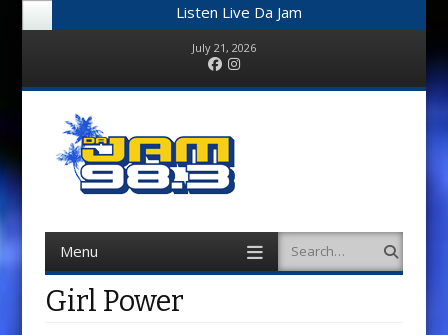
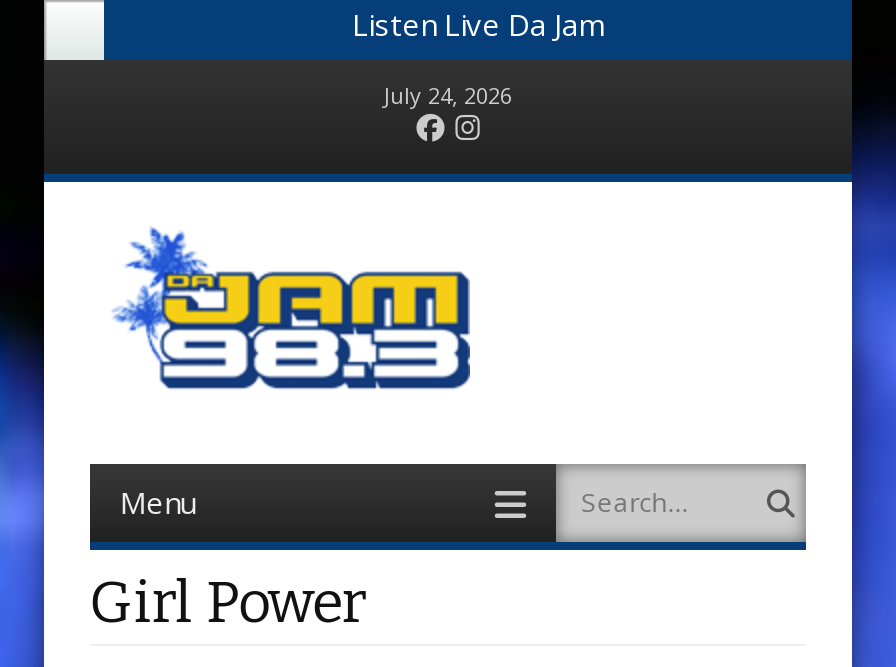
[192,40,256,55] July 21, 2026 -> [384,81,512,111] July 24, 2026

